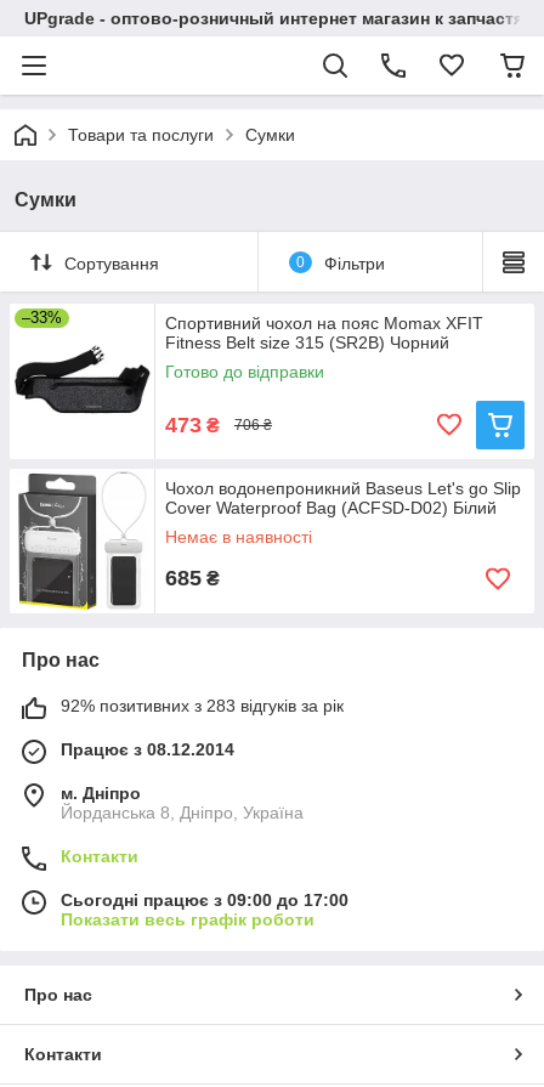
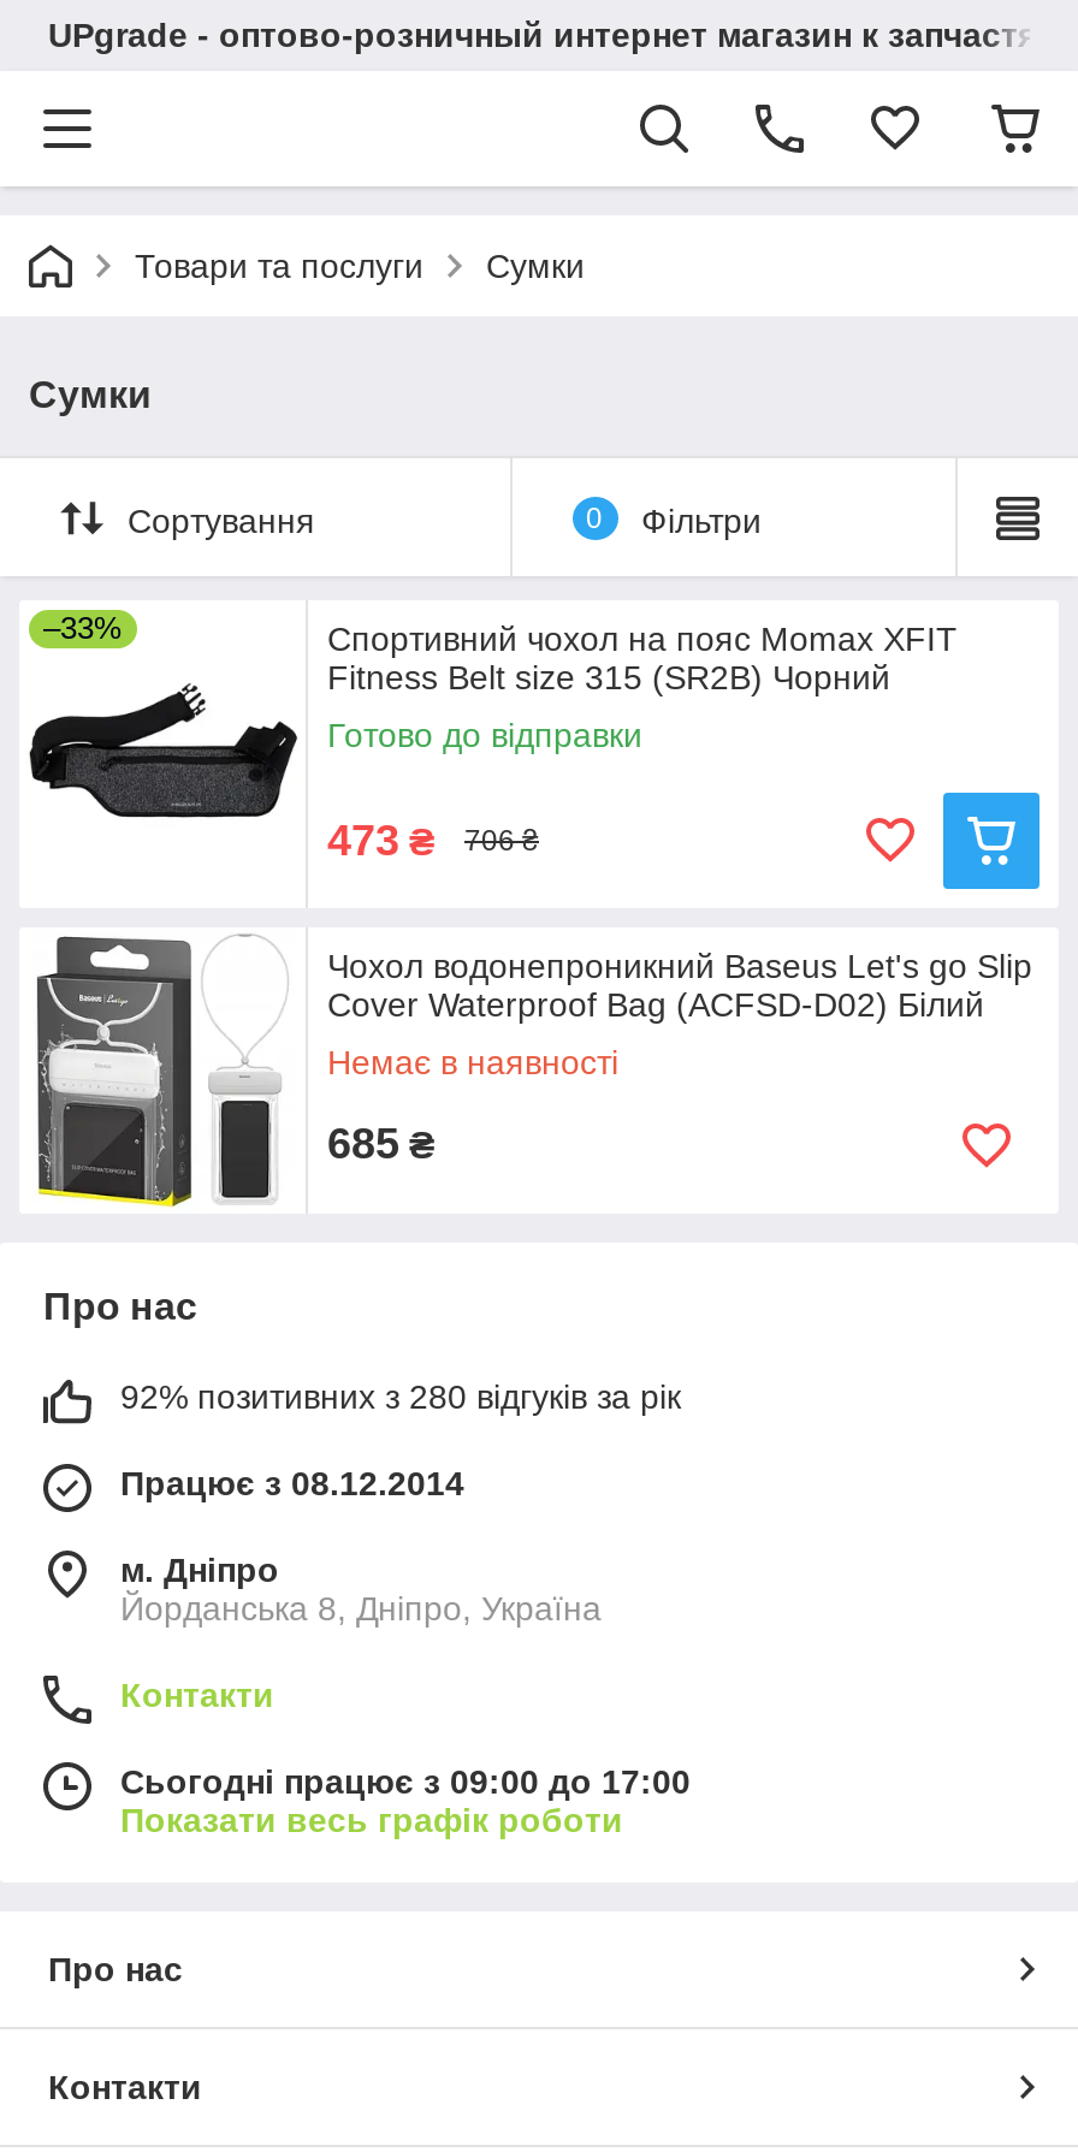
[61,696,344,715] 92% позитивних з 283 відгуків за рік -> [120,1377,681,1416] 92% позитивних з 280 відгуків за рік

